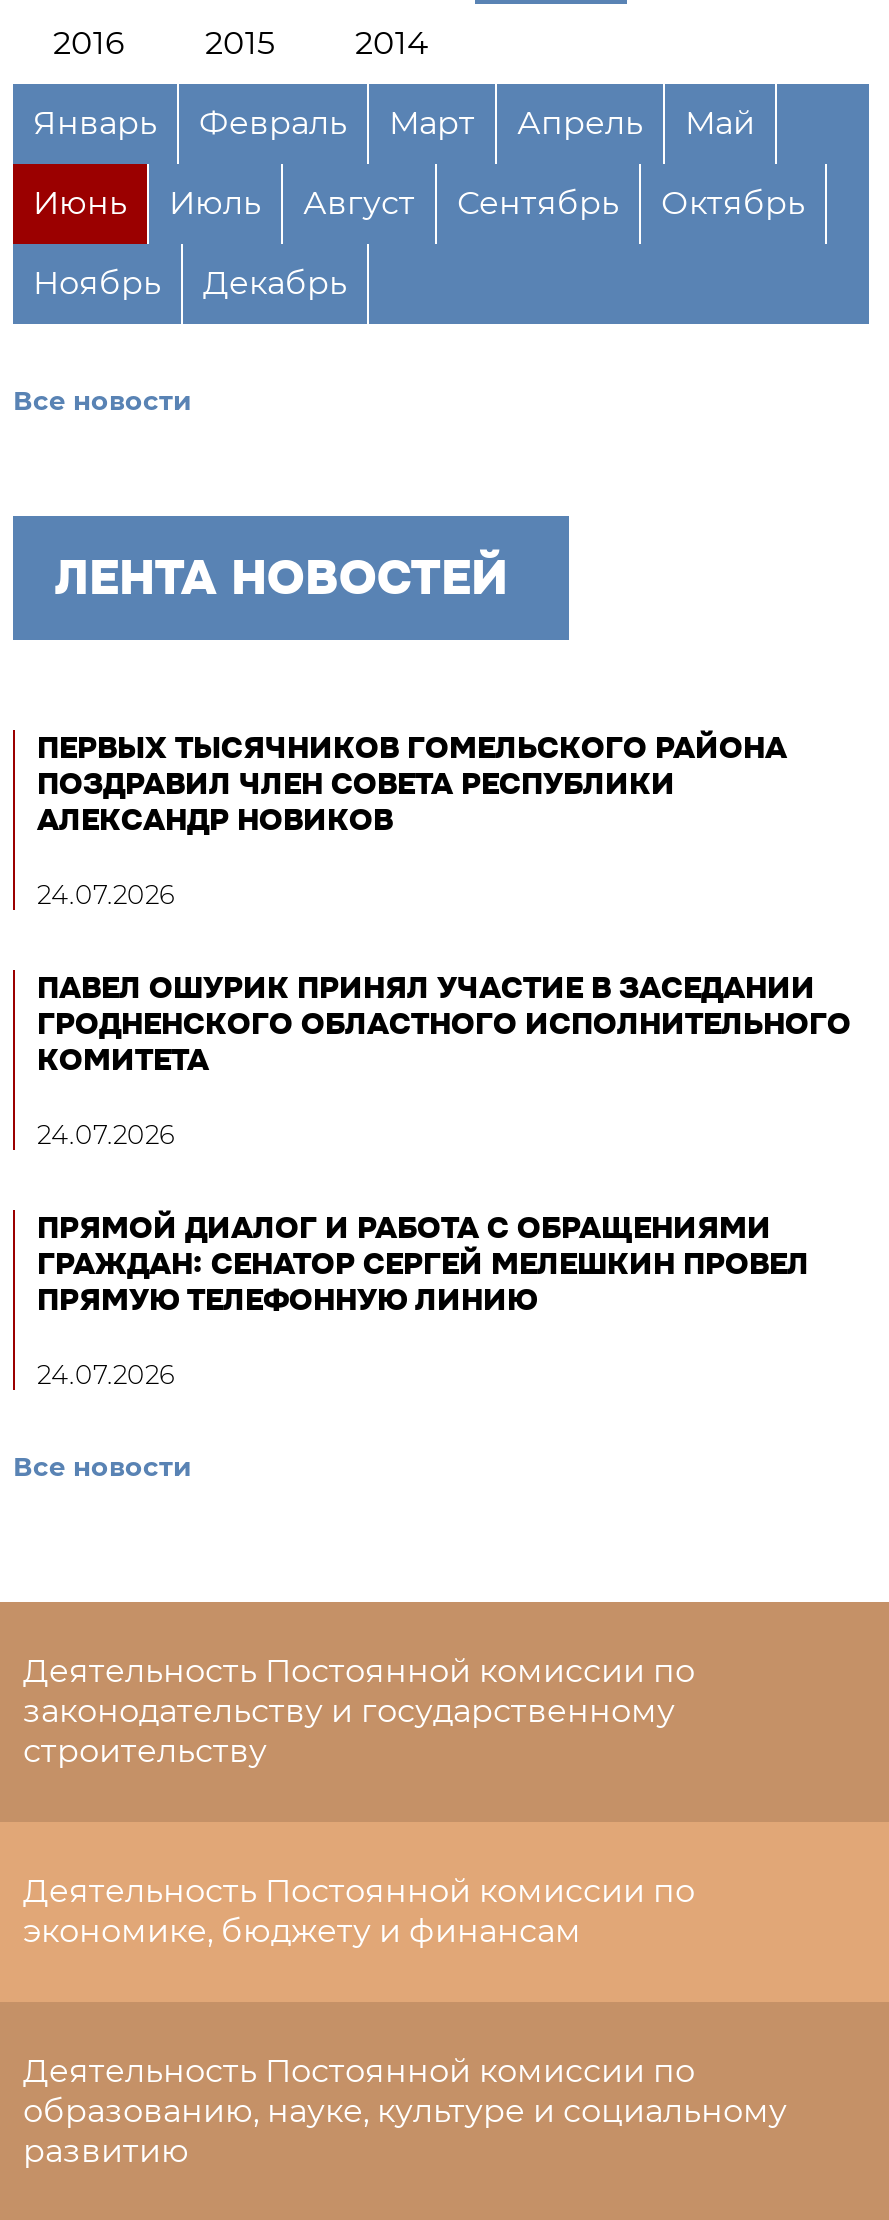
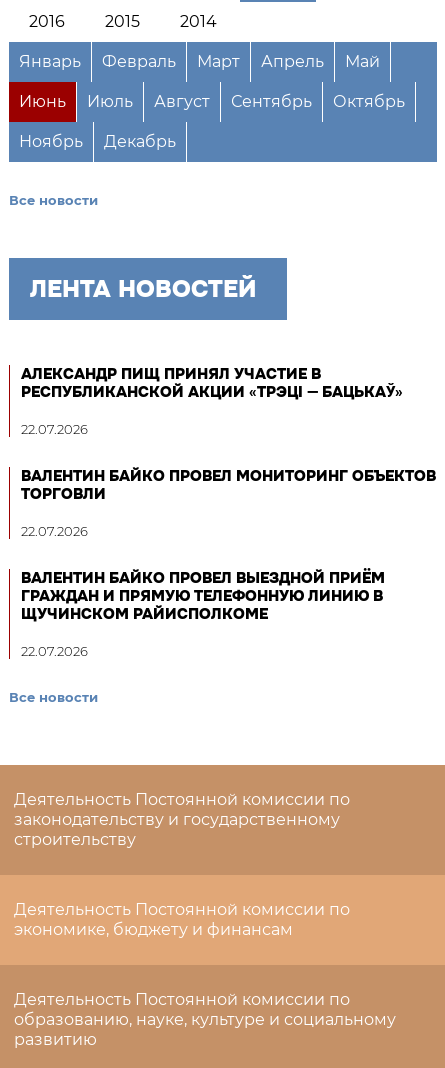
[37,729,787,841] ПЕРВЫХ ТЫСЯЧНИКОВ ГОМЕЛЬСКОГО РАЙОНА | ПОЗДРАВИЛ ЧЛЕН СОВЕТА РЕСПУБЛИКИ | АЛЕКСАНДР НОВИКОВ -> [21,364,403,402] АЛЕКСАНДР ПИЩ ПРИНЯЛ УЧАСТИЕ В | РЕСПУБЛИКАНСКОЙ АКЦИИ «ТРЭЦІ — БАЦЬКАЎ»
[37,879,175,911] 24.07.2026 -> [21,421,88,437] 22.07.2026
[37,969,851,1081] ПАВЕЛ ОШУРИК ПРИНЯЛ УЧАСТИЕ В ЗАСЕДАНИИ | ГРОДНЕНСКОГО ОБЛАСТНОГО ИСПОЛНИТЕЛЬНОГО | КОМИТЕТА -> [21,466,436,504] ВАЛЕНТИН БАЙКО ПРОВЕЛ МОНИТОРИНГ ОБЪЕКТОВ | ТОРГОВЛИ
[37,1119,175,1151] 24.07.2026 -> [21,523,88,539] 22.07.2026
[37,1209,809,1321] ПРЯМОЙ ДИАЛОГ И РАБОТА С ОБРАЩЕНИЯМИ | ГРАЖДАН: СЕНАТОР СЕРГЕЙ МЕЛЕШКИН ПРОВЕЛ | ПРЯМУЮ ТЕЛЕФОННУЮ ЛИНИЮ -> [21,568,385,624] ВАЛЕНТИН БАЙКО ПРОВЕЛ ВЫЕЗДНОЙ ПРИЁМ | ГРАЖДАН И ПРЯМУЮ ТЕЛЕФОННУЮ ЛИНИЮ В | ЩУЧИНСКОМ РАЙИСПОЛКОМЕ
[37,1359,175,1391] 24.07.2026 -> [21,643,88,659] 22.07.2026

